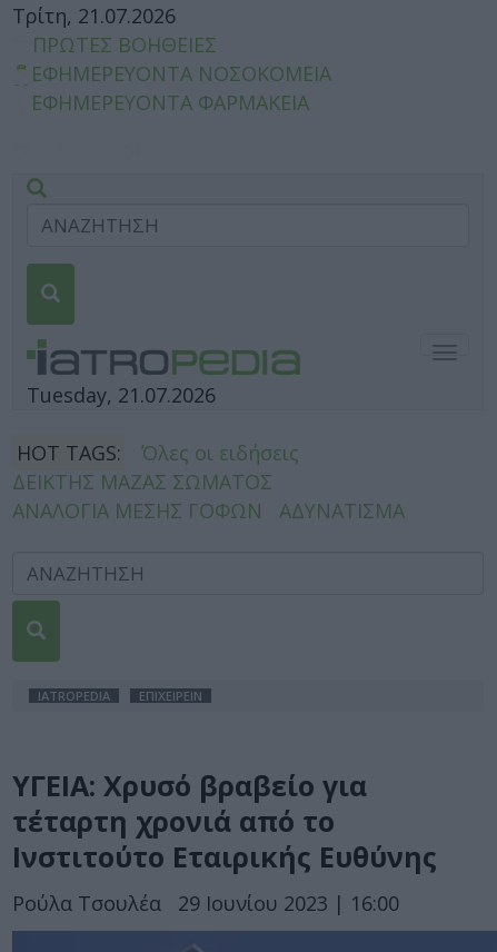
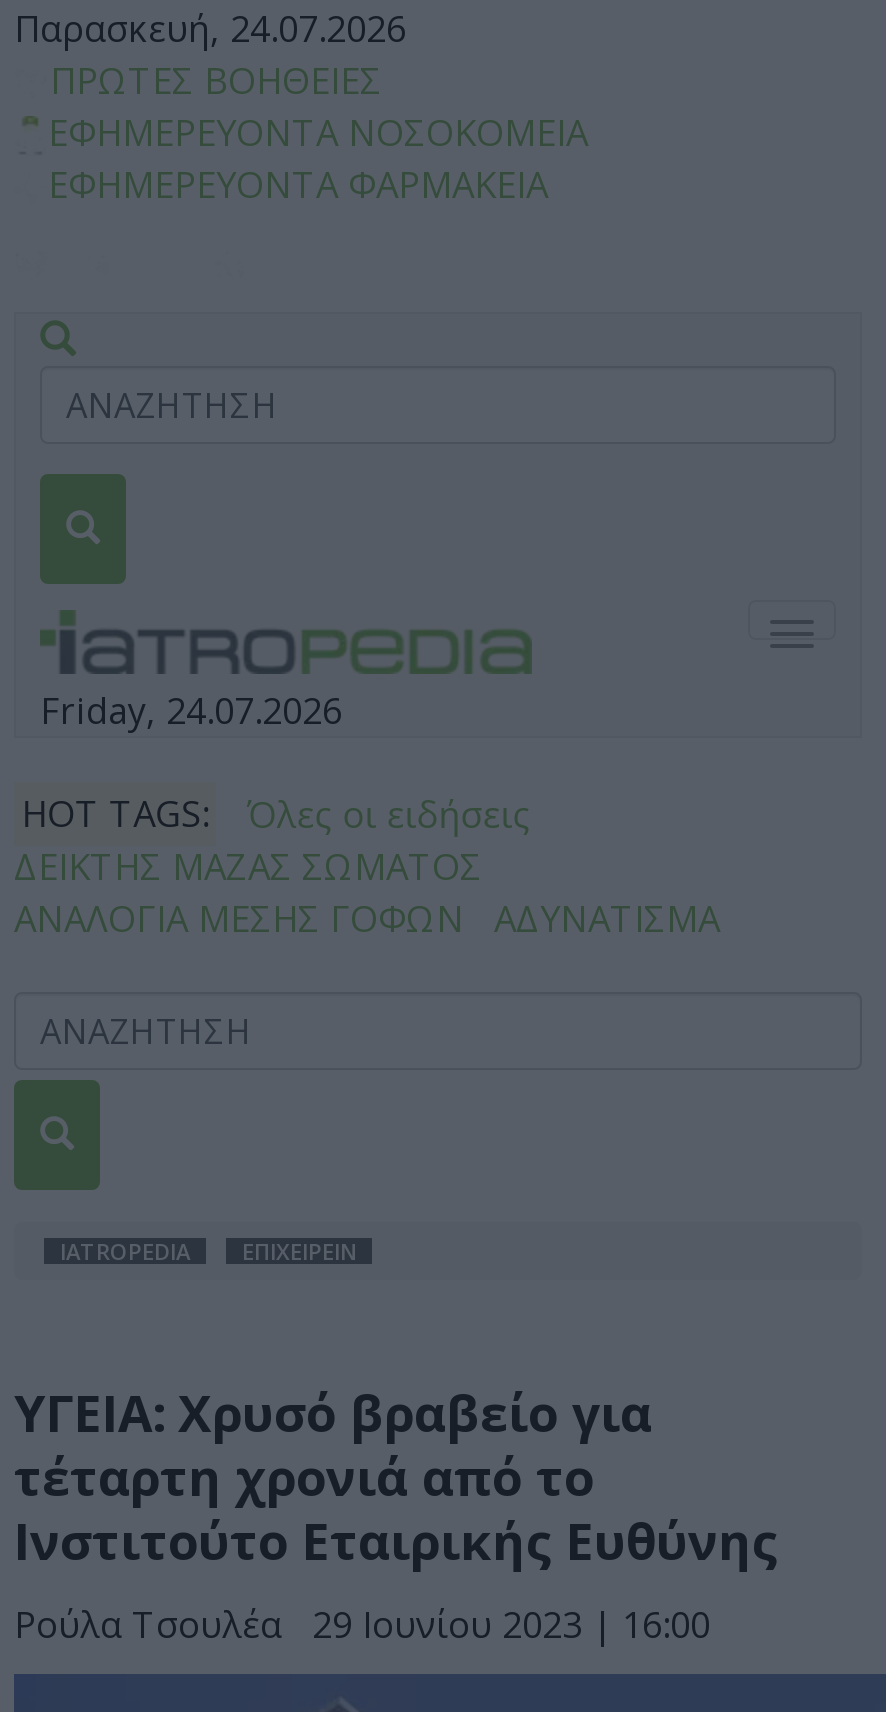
[12,2,176,29] Τρίτη, 21.07.2026 -> [14,4,406,52] Παρασκευή, 24.07.2026
[27,381,216,408] Tuesday, 21.07.2026 -> [40,686,342,734] Friday, 24.07.2026

